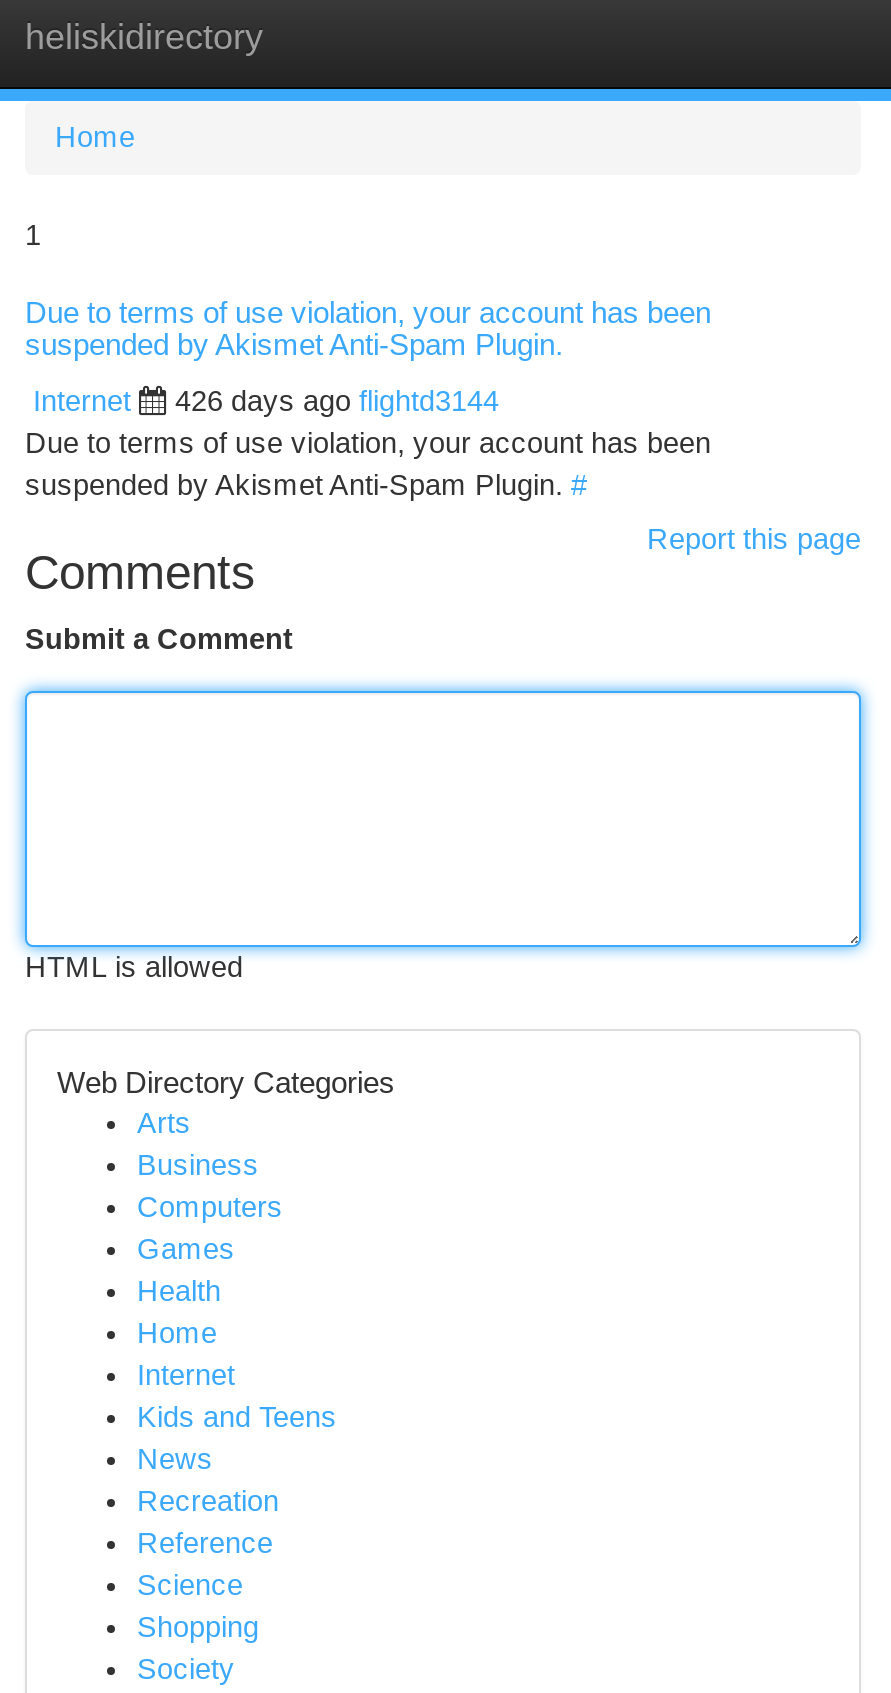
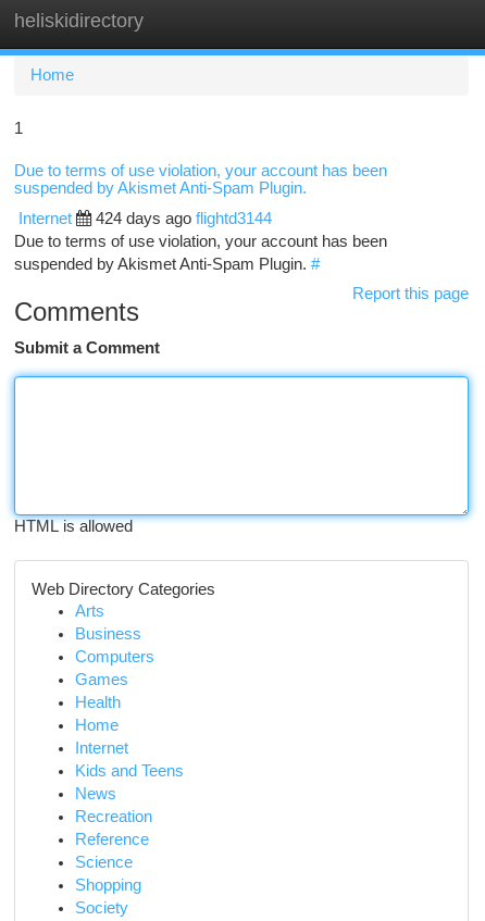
[175,385,499,417] 426 days ago flightd3144 -> [96,210,272,227] 424 days ago flightd3144

